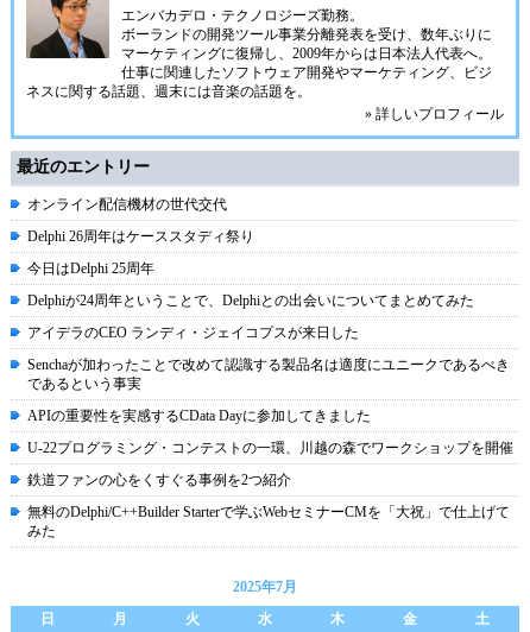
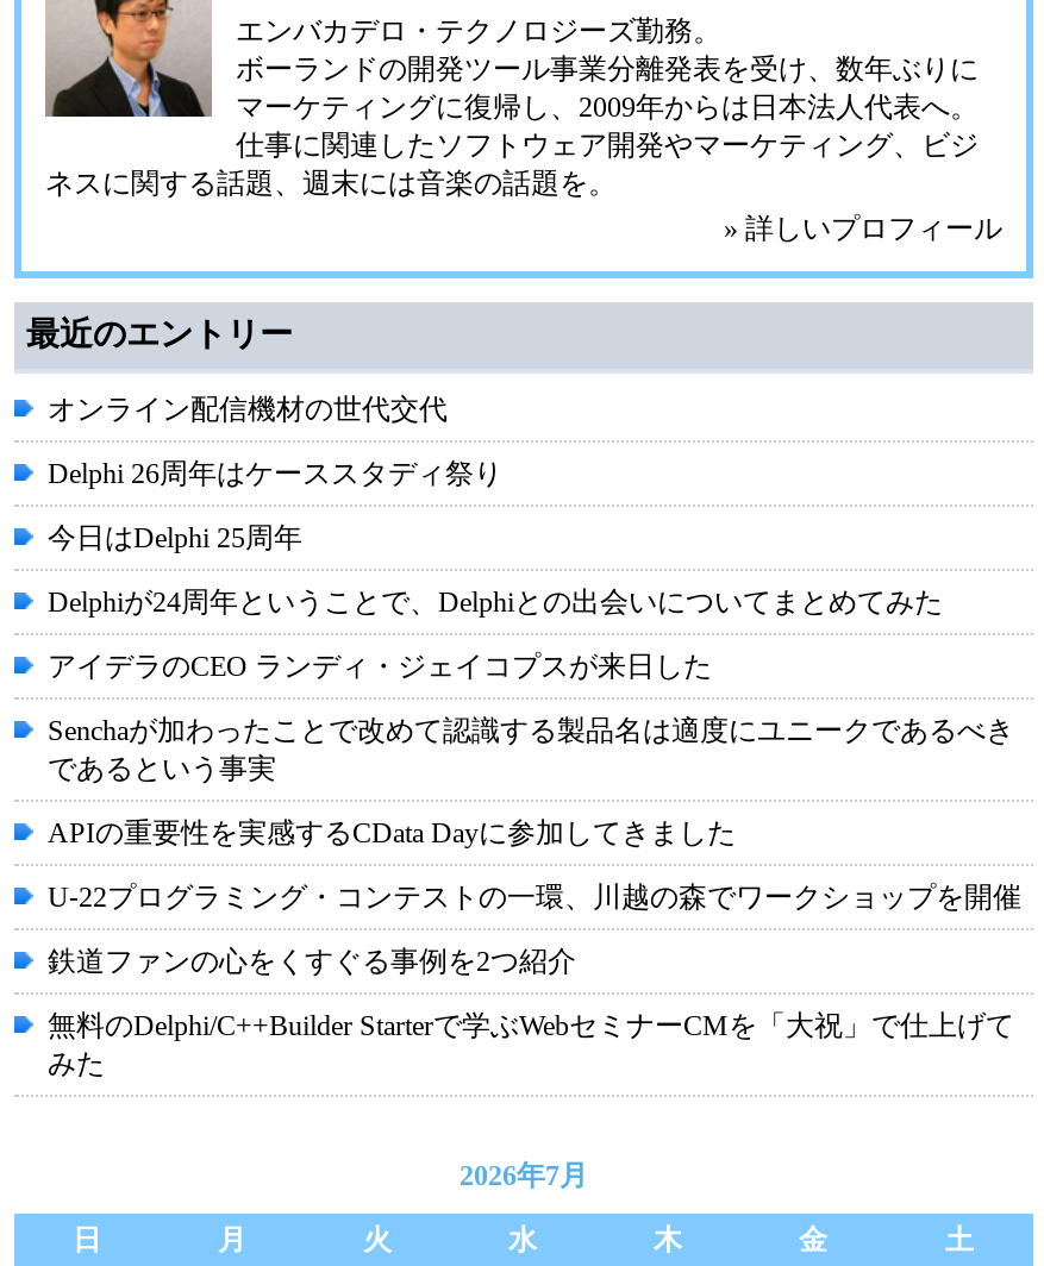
[233,579,297,595] 2025年7月 -> [460,1159,588,1192] 2026年7月

